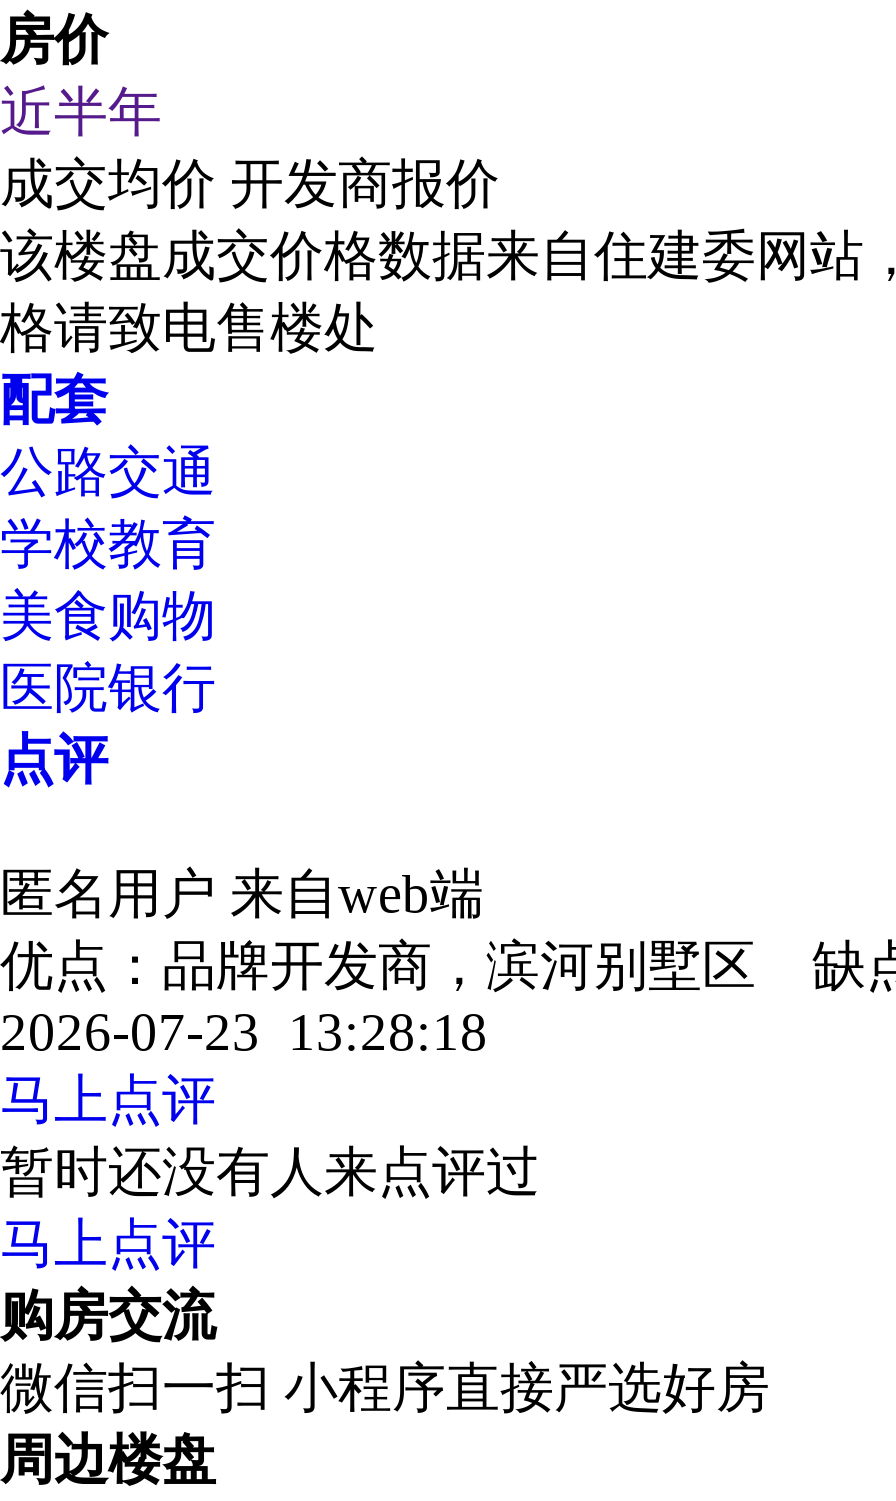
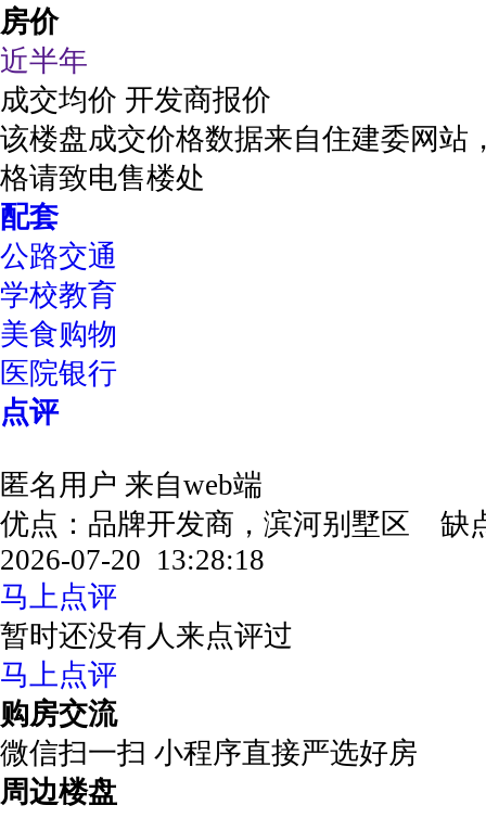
[0,1002,488,1062] 2026-07-23 13:28:18 -> [0,544,265,576] 2026-07-20 13:28:18

